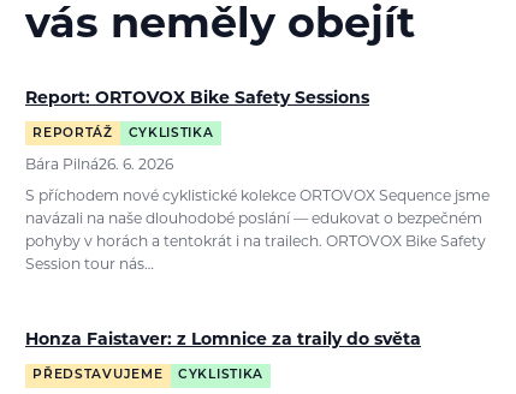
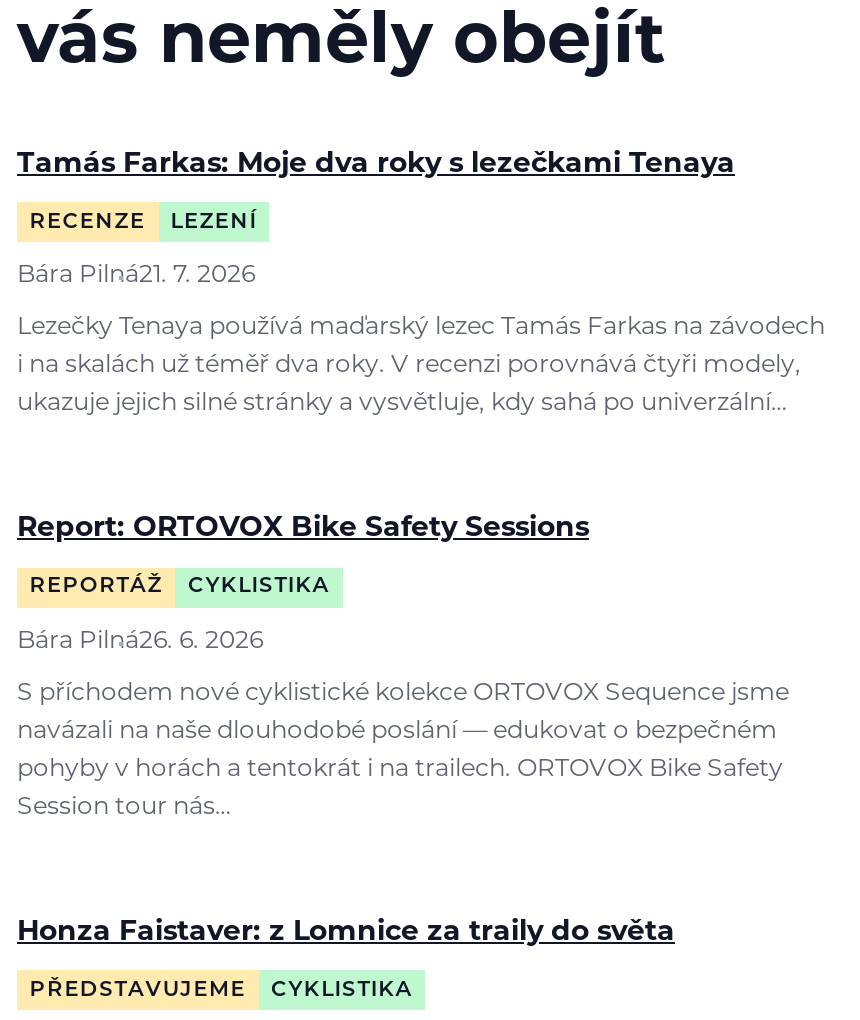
none -> [17,149,825,417] Tamás Farkas: Moje dva roky s lezečkami Tenaya | RECENZE | LEZENÍ | Bára Pilná21. 7. 2026 | Lezečky Tenaya používá maďarský lezec Tamás Farkas na závodech | i na skalách už téměř dva roky. V recenzi porovnává čtyři modely, | ukazuje jejich silné stránky a vysvětluje, kdy sahá po univerzální…

